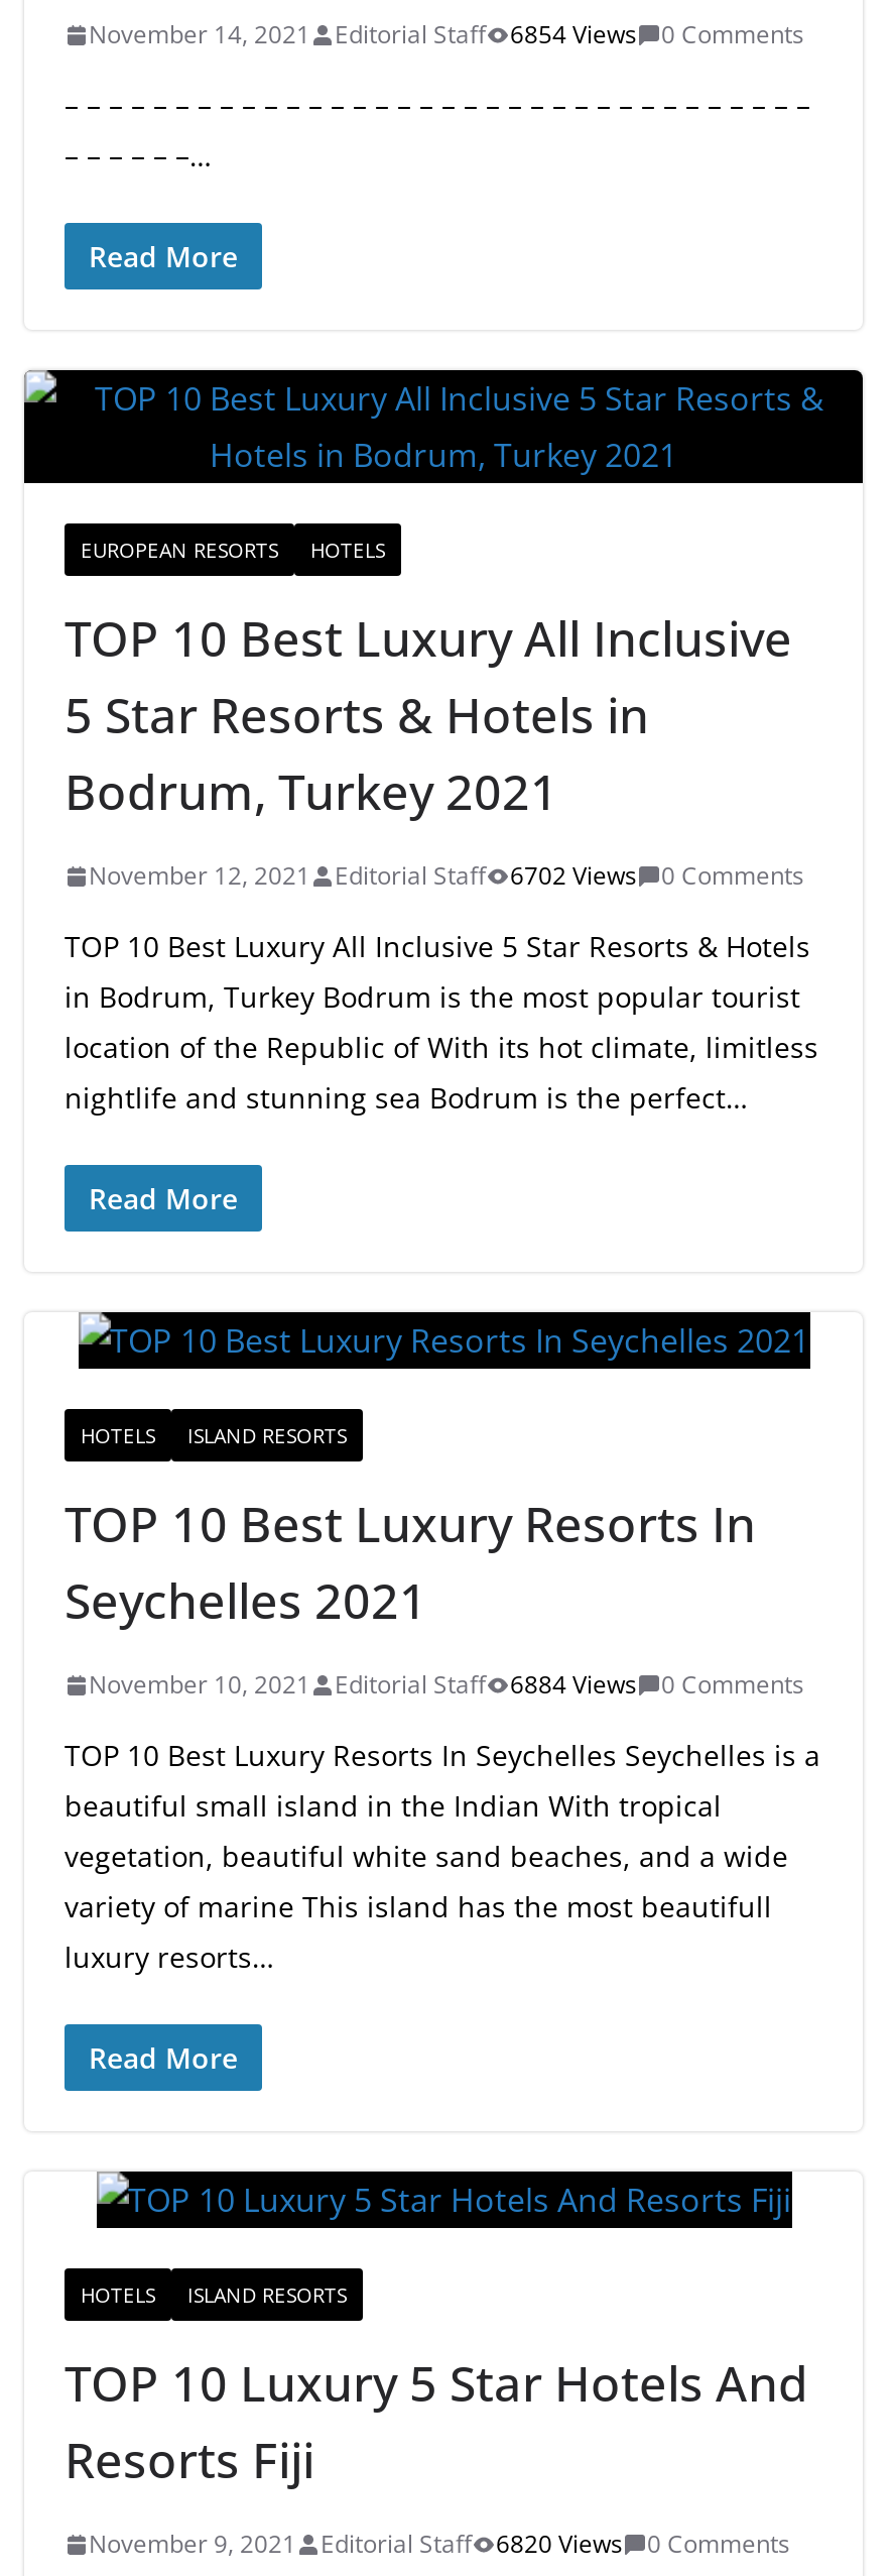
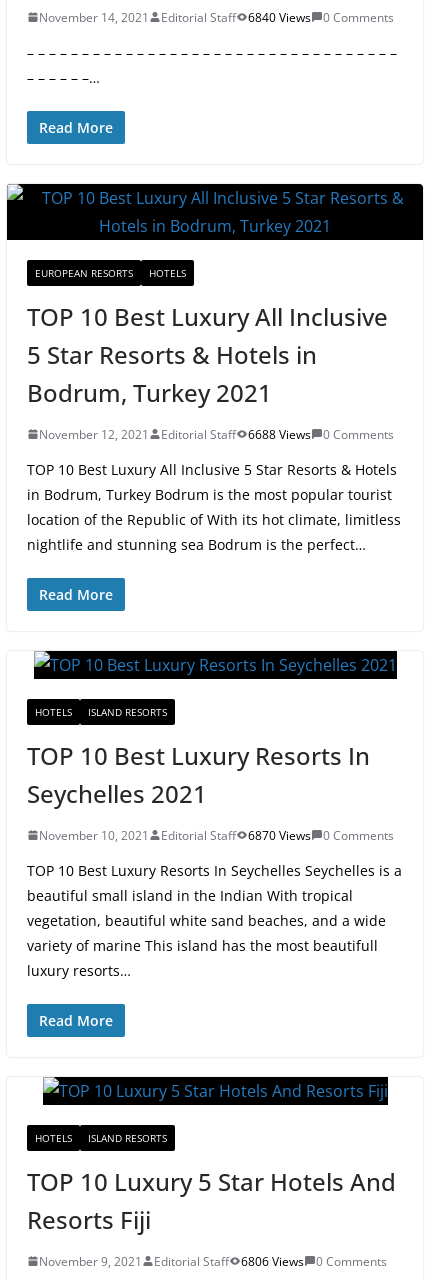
[89,18,804,52] November 14, 2021 Editorial Staff 6854 Views 0 Comments -> [39,9,394,26] November 14, 2021 Editorial Staff 6840 Views 0 Comments
[89,859,804,894] November 12, 2021 Editorial Staff 6702 Views 0 Comments -> [39,426,394,443] November 12, 2021 Editorial Staff 6688 Views 0 Comments
[89,1668,804,1703] November 10, 2021 Editorial Staff 6884 Views 0 Comments -> [39,827,394,844] November 10, 2021 Editorial Staff 6870 Views 0 Comments
[89,2528,790,2562] November 9, 2021 Editorial Staff 6820 Views 0 Comments -> [39,1253,387,1270] November 9, 2021 Editorial Staff 6806 Views 0 Comments

